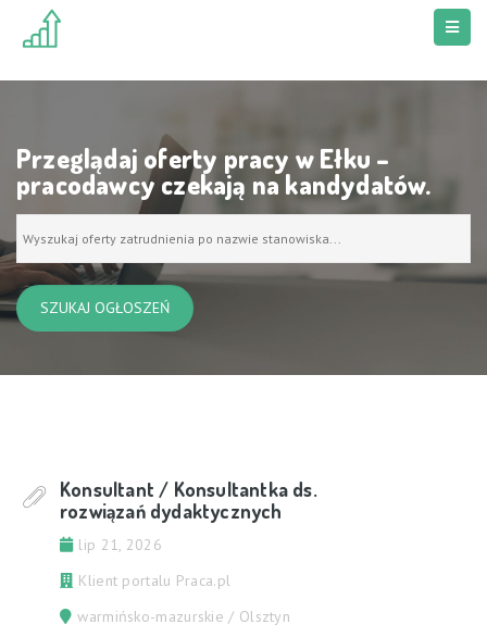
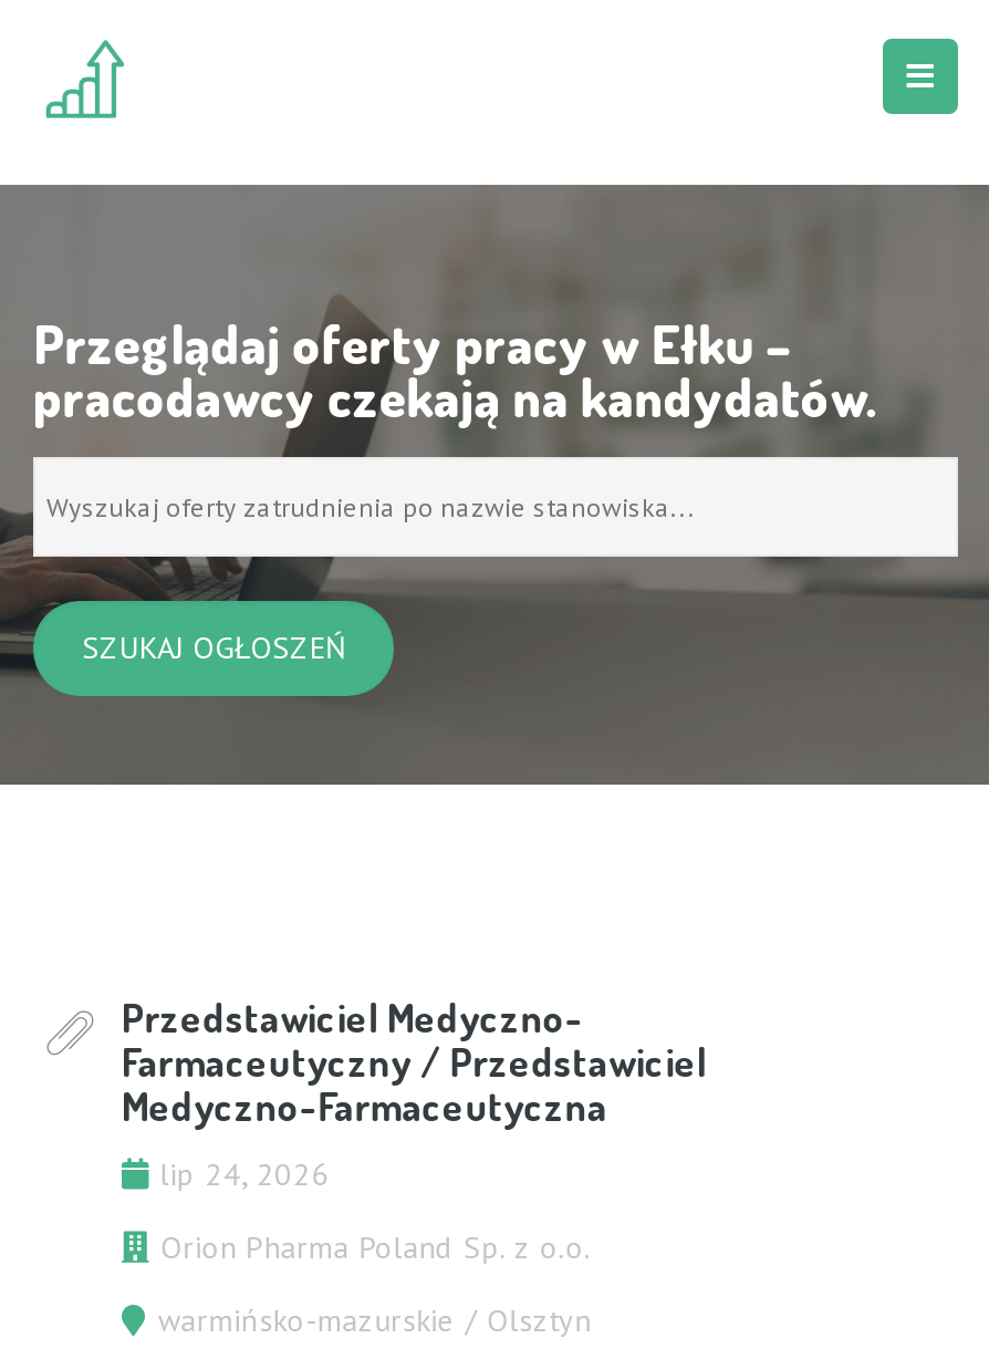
[60,477,317,523] Konsultant / Konsultantka ds. | rozwiązań dydaktycznych -> [122,993,706,1130] Przedstawiciel Medyczno- | Farmaceutyczny / Przedstawiciel | Medyczno-Farmaceutyczna
[79,535,162,554] lip 21, 2026 -> [160,1154,329,1194] lip 24, 2026
[79,571,231,590] Klient portalu Praca.pl -> [160,1227,591,1267] Orion Pharma Poland Sp. z o.o.

